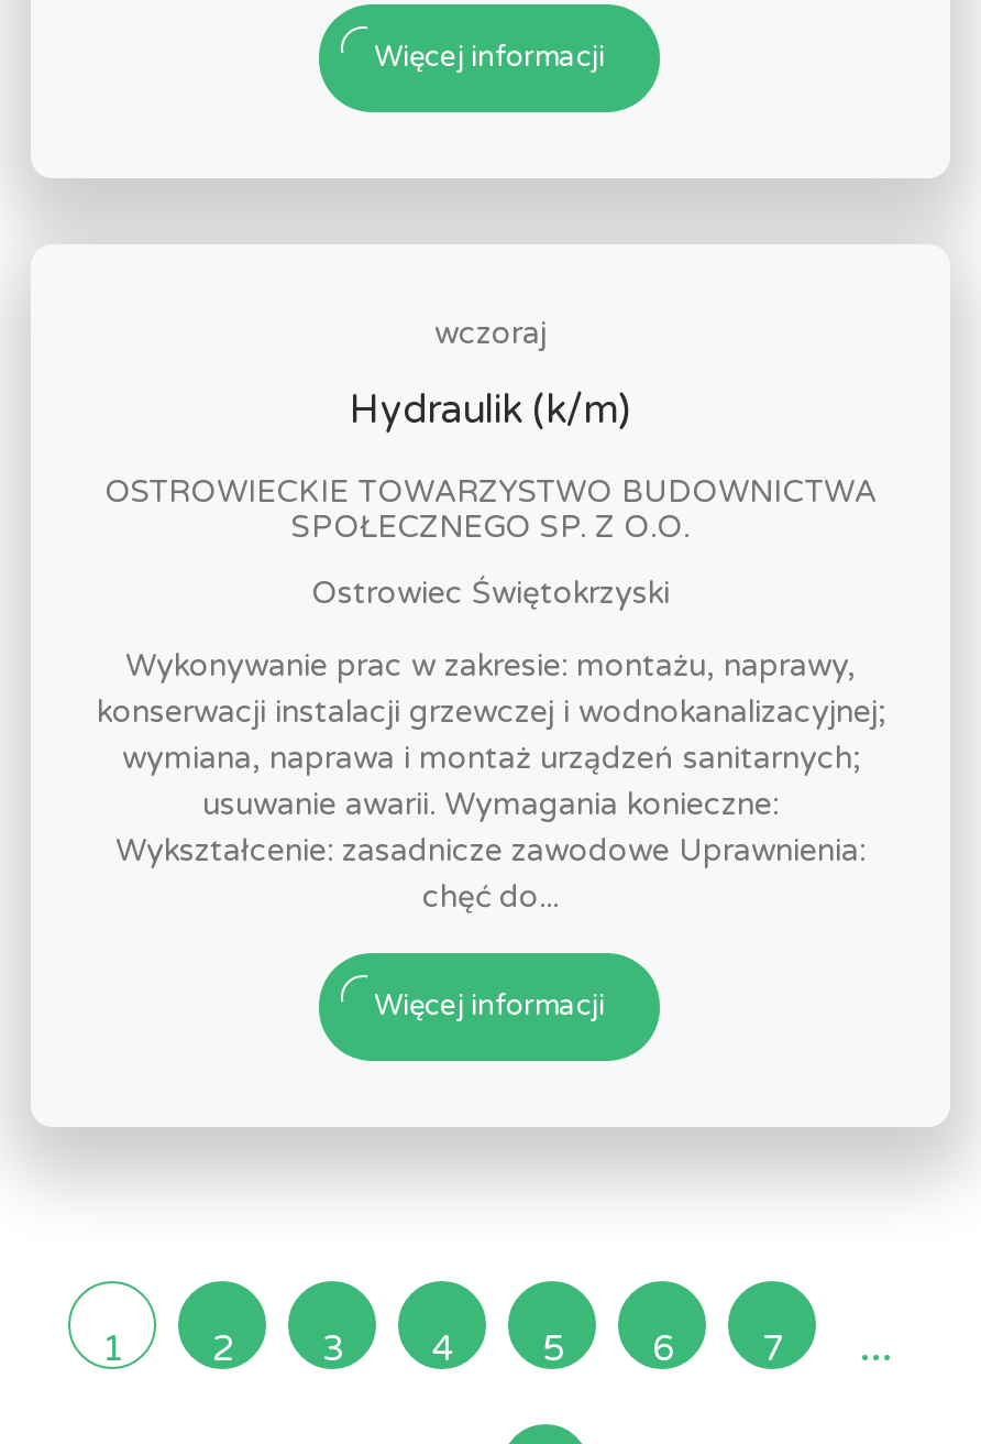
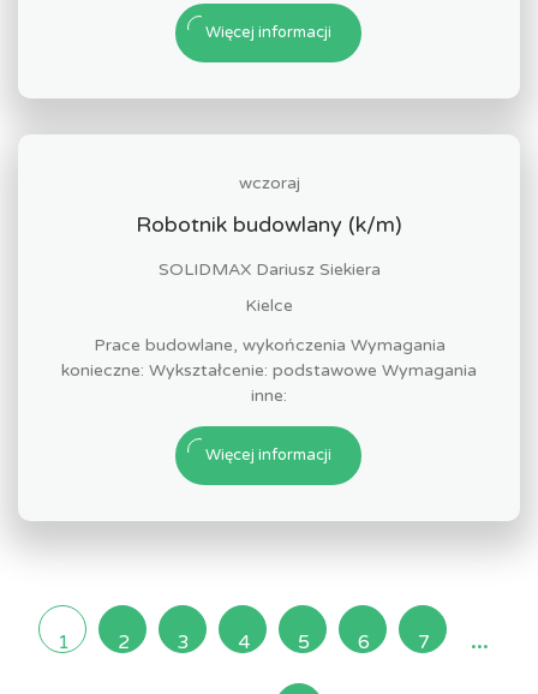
[350,385,631,434] Hydraulik (k/m) -> [136,211,402,238] Robotnik budowlany (k/m)
[104,473,877,546] OSTROWIECKIE TOWARZYSTWO BUDOWNICTWA | SPOŁECZNEGO SP. Z O.O. -> [158,259,380,280] SOLIDMAX Dariusz Siekiera
[311,575,670,612] Ostrowiec Świętokrzyski -> [245,295,293,316] Kielce
[97,647,884,916] Wykonywanie prac w zakresie: montażu, naprawy, | konserwacji instalacji grzewczej i wodnokanalizacyjnej; | wymiana, naprawa i montaż urządzeń sanitarnych; | usuwanie awarii. Wymagania konieczne: | Wykształcenie: zasadnicze zawodowe Uprawnienia: | chęć do... -> [61,335,477,406] Prace budowlane, wykończenia Wymagania | konieczne: Wykształcenie: podstawowe Wymagania | inne:

